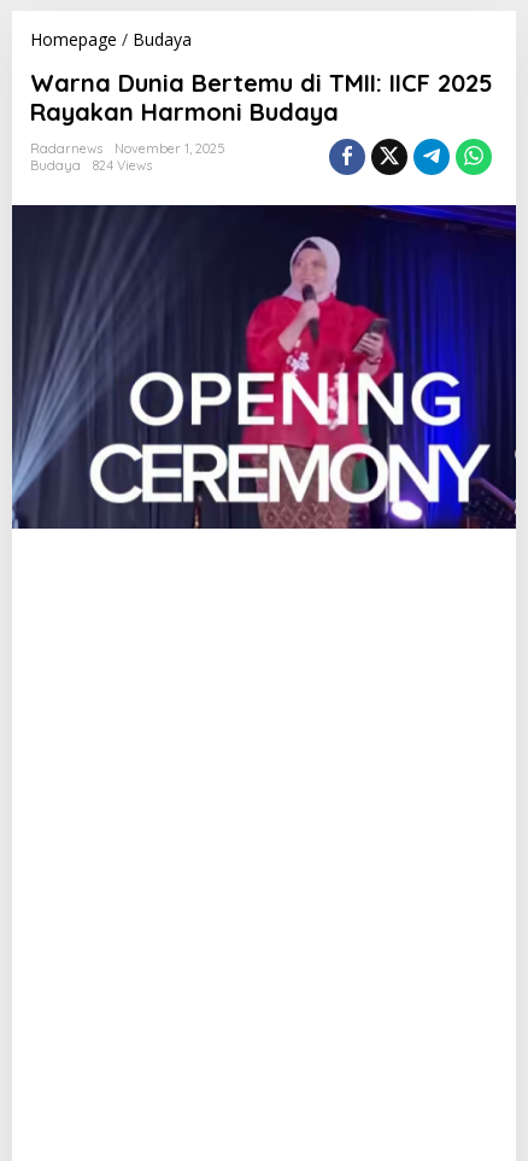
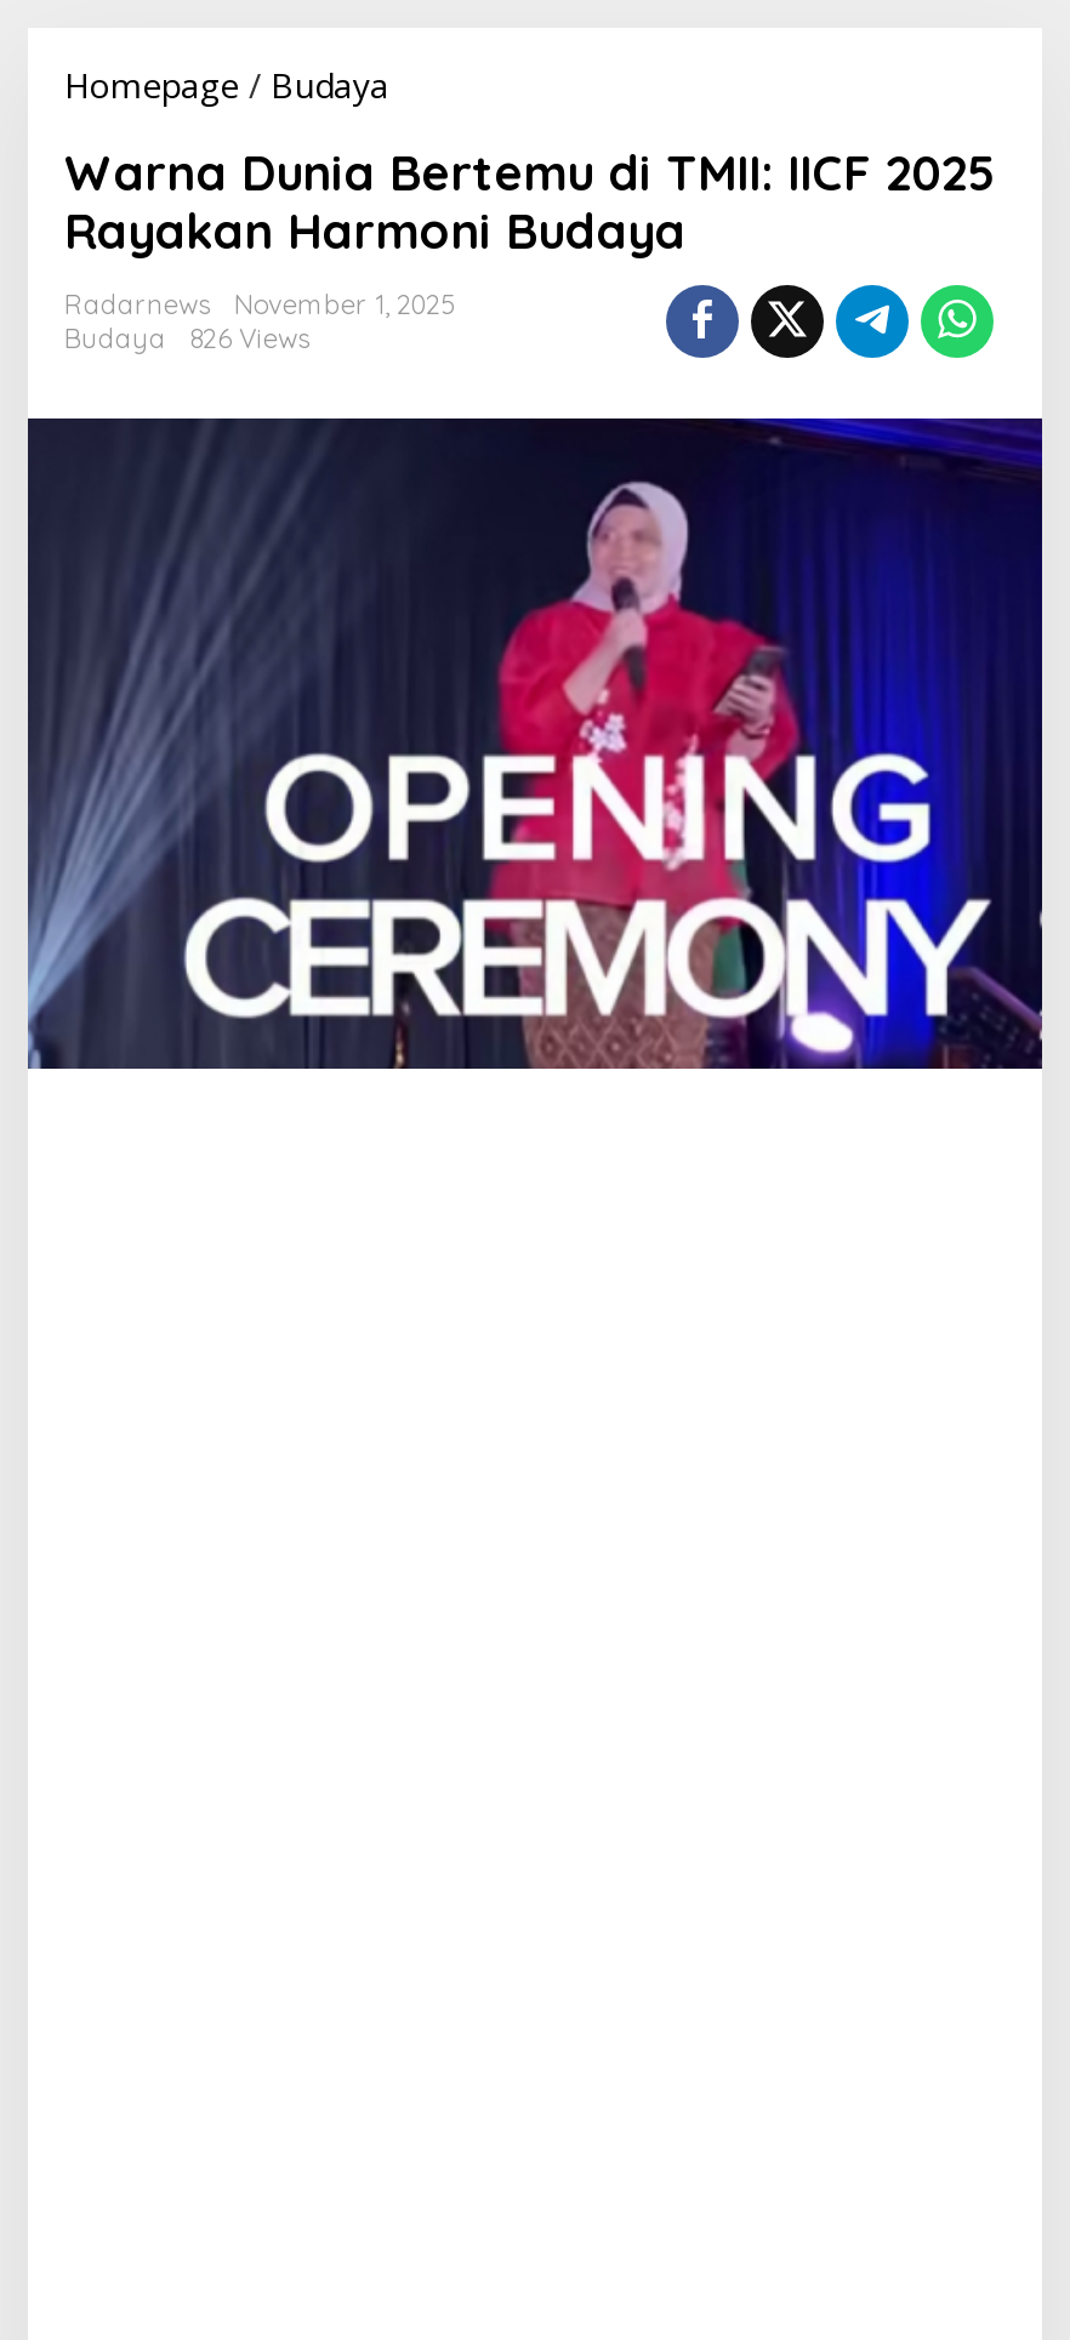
[30,156,152,173] Budaya 824 Views -> [64,320,309,354] Budaya 826 Views

